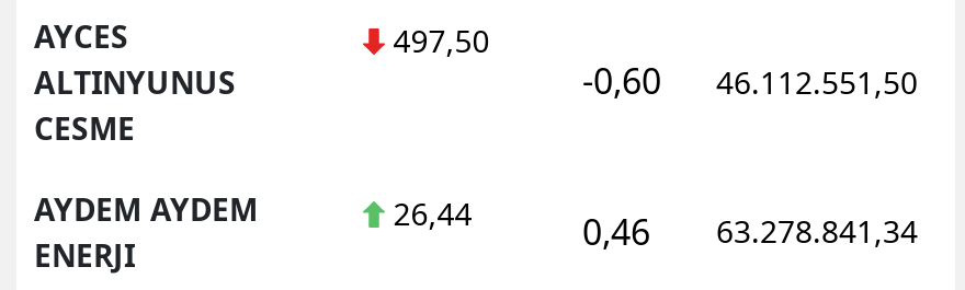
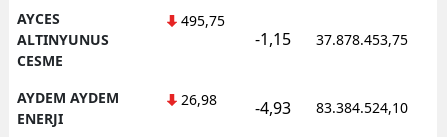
[393,19,490,61] 497,50 -> [181,11,225,30] 495,75
[582,56,661,104] -0,60 -> [255,28,291,50] -1,15
[716,61,918,102] 46.112.551,50 -> [316,30,408,49] 37.878.453,75
[393,192,472,234] 26,44 -> [181,90,217,109] 26,98
[582,207,650,255] 0,46 -> [255,97,291,119] -4,93
[716,209,918,251] 63.278.841,34 -> [316,98,408,117] 83.384.524,10

